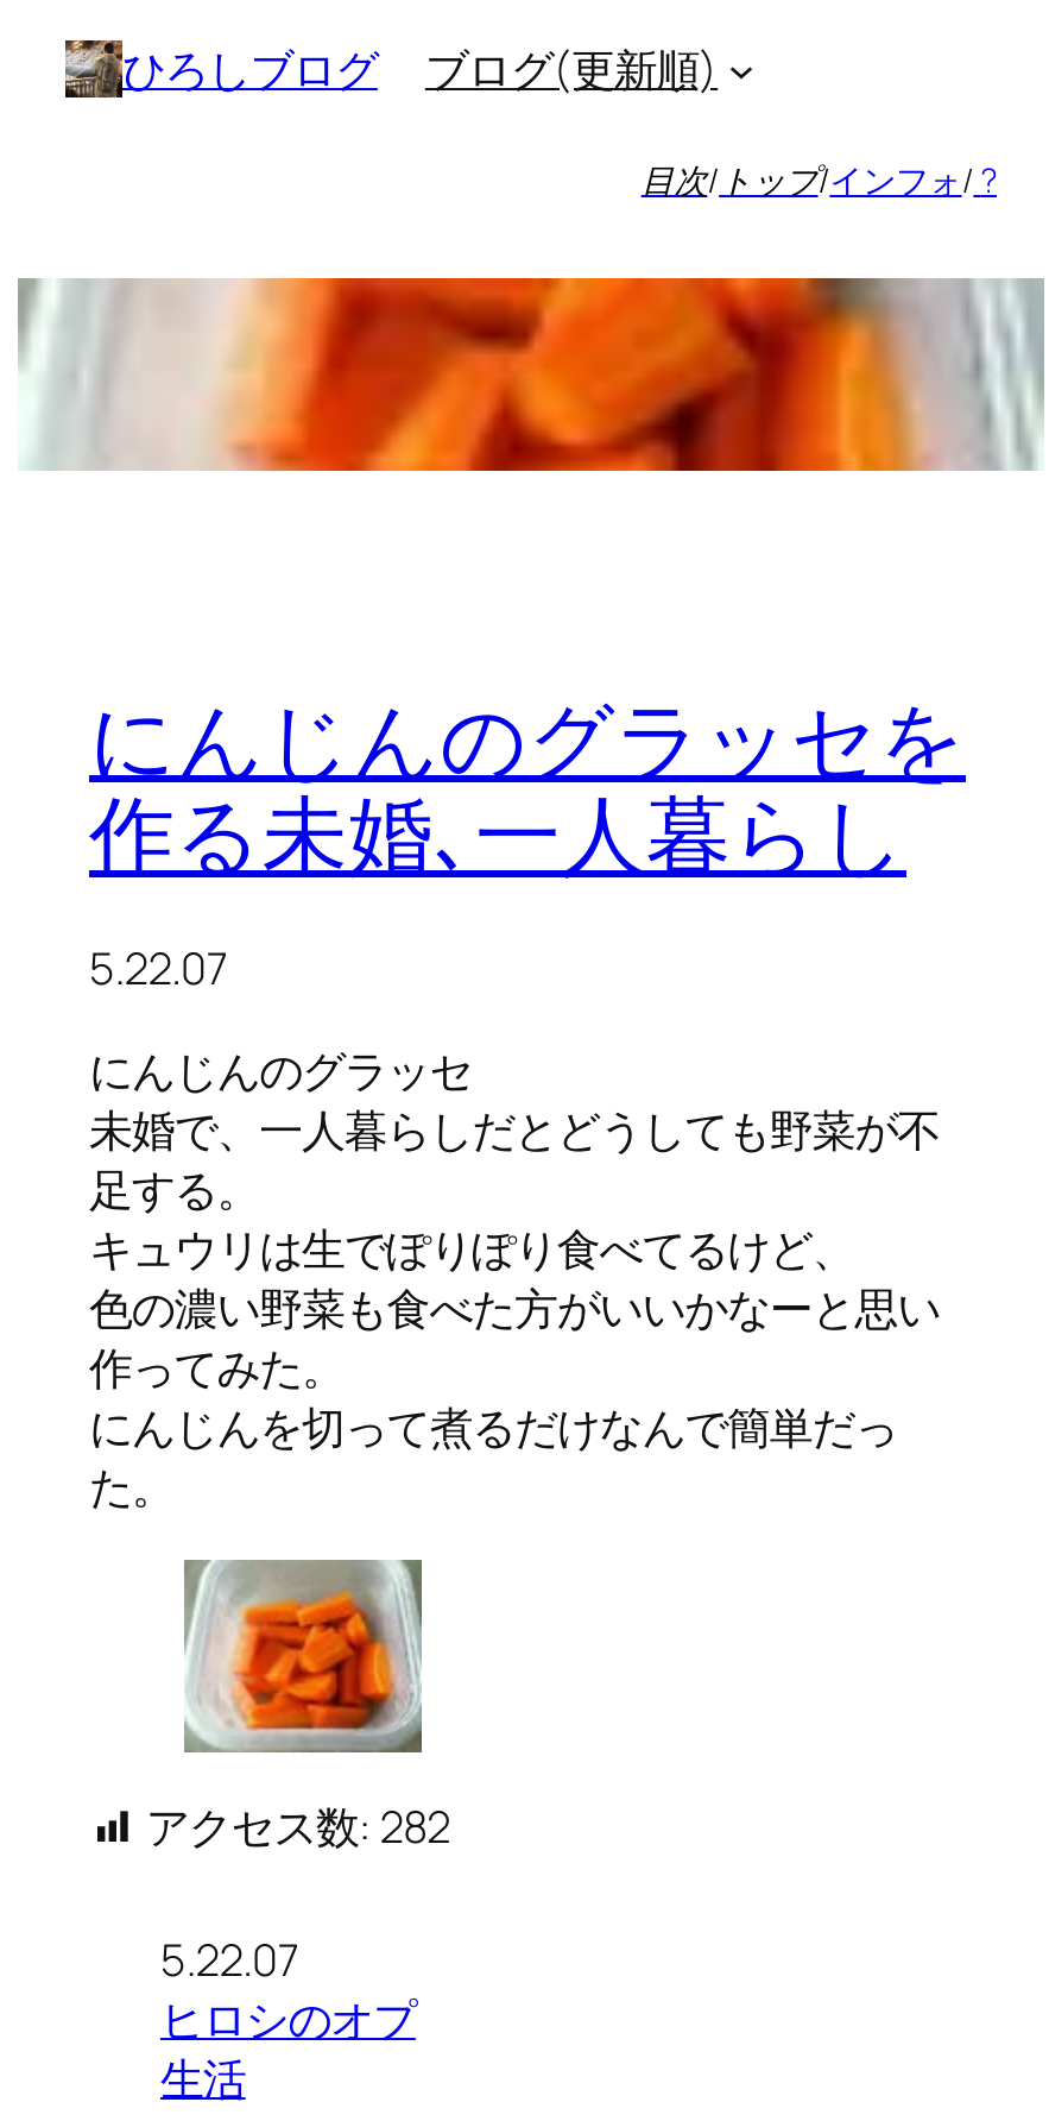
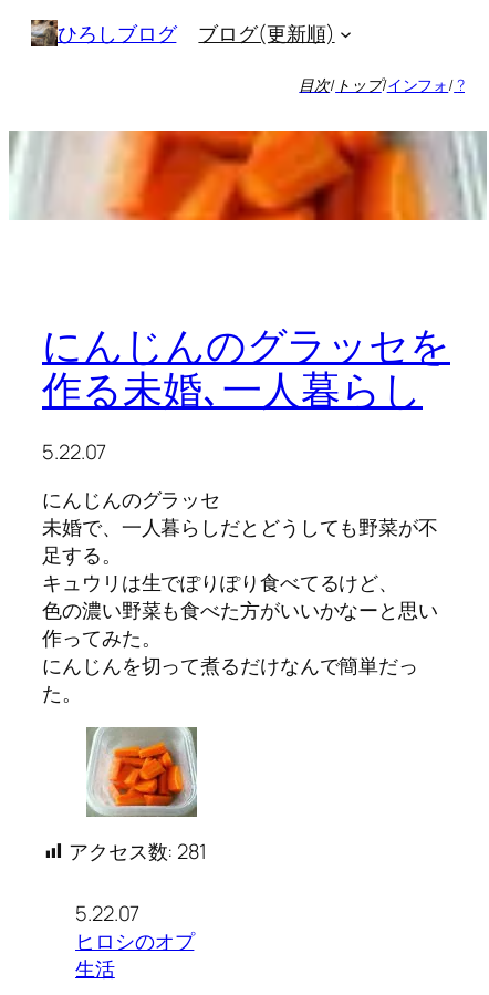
[146,1795,450,1857] アクセス数: 282 -> [68,837,207,865] アクセス数: 281

